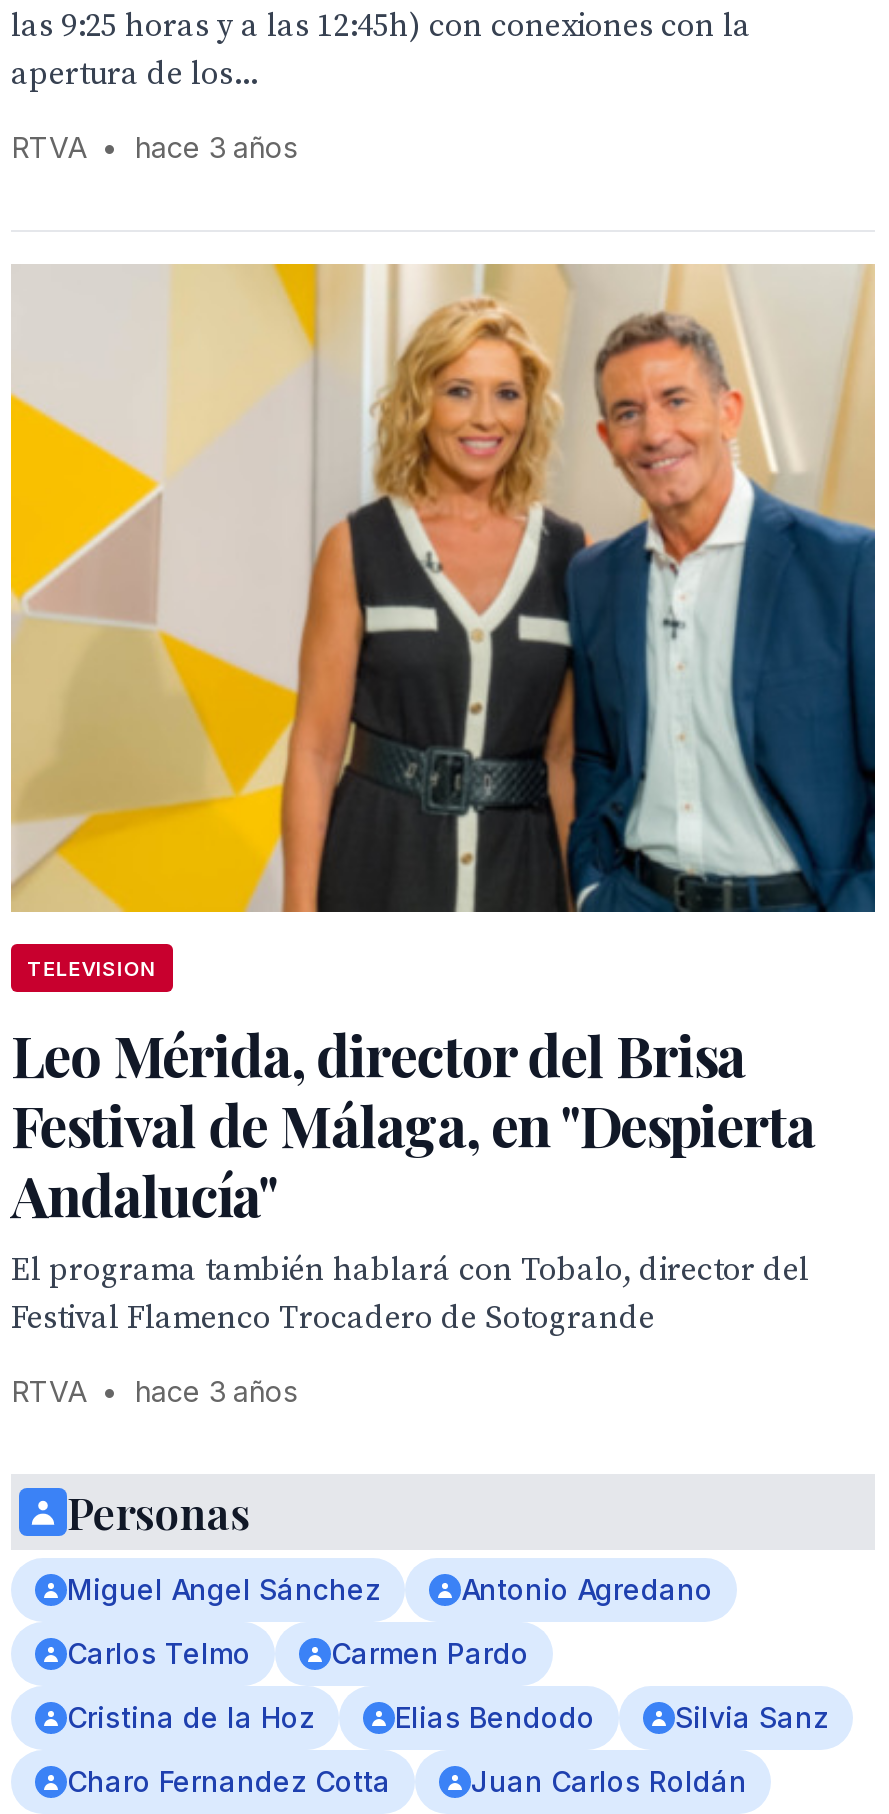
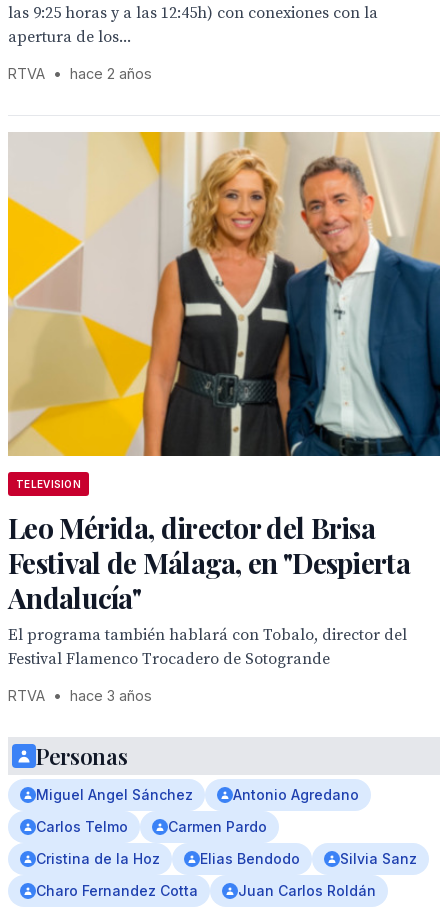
[11,130,299,164] RTVA • hace 3 años -> [8,65,152,82] RTVA • hace 2 años

